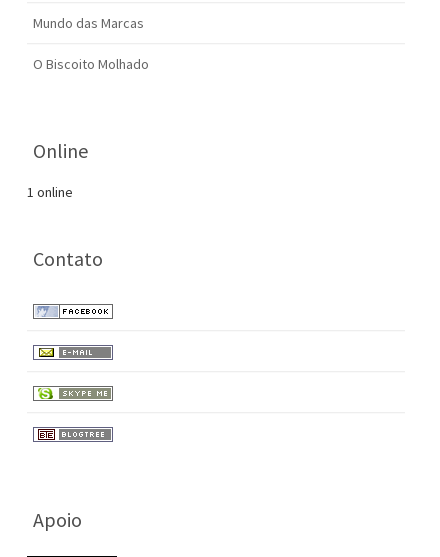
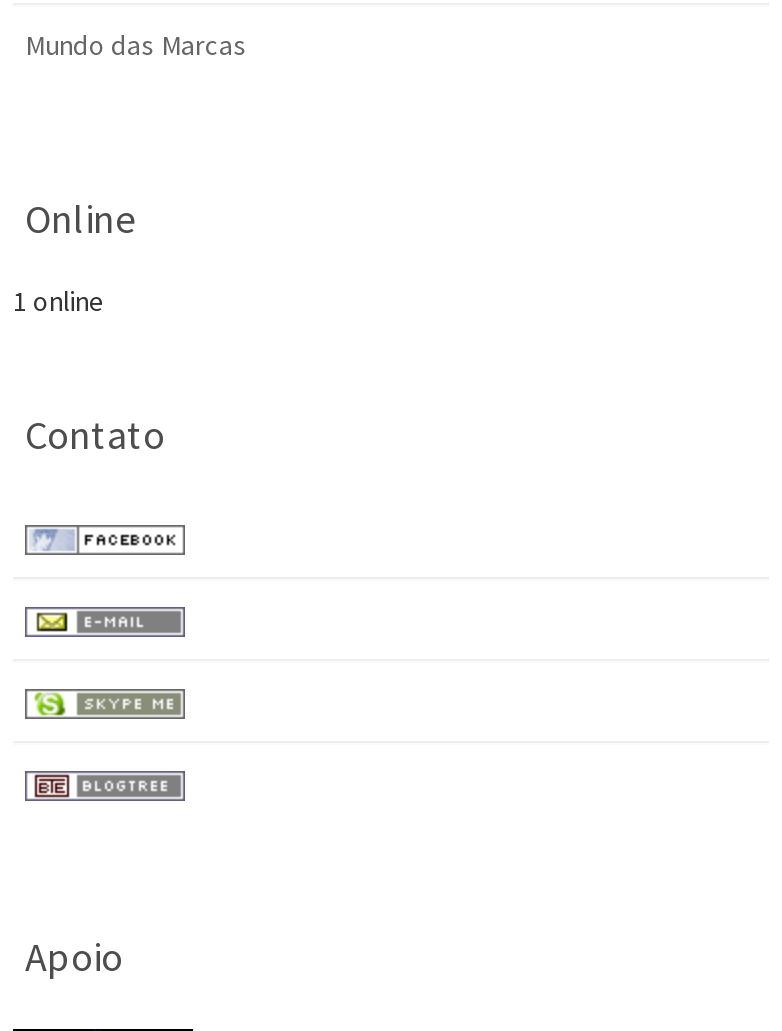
[33,55,149,73] O Biscoito Molhado -> none

